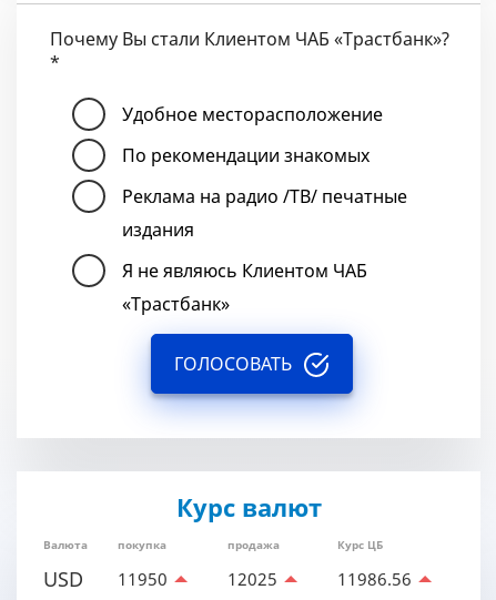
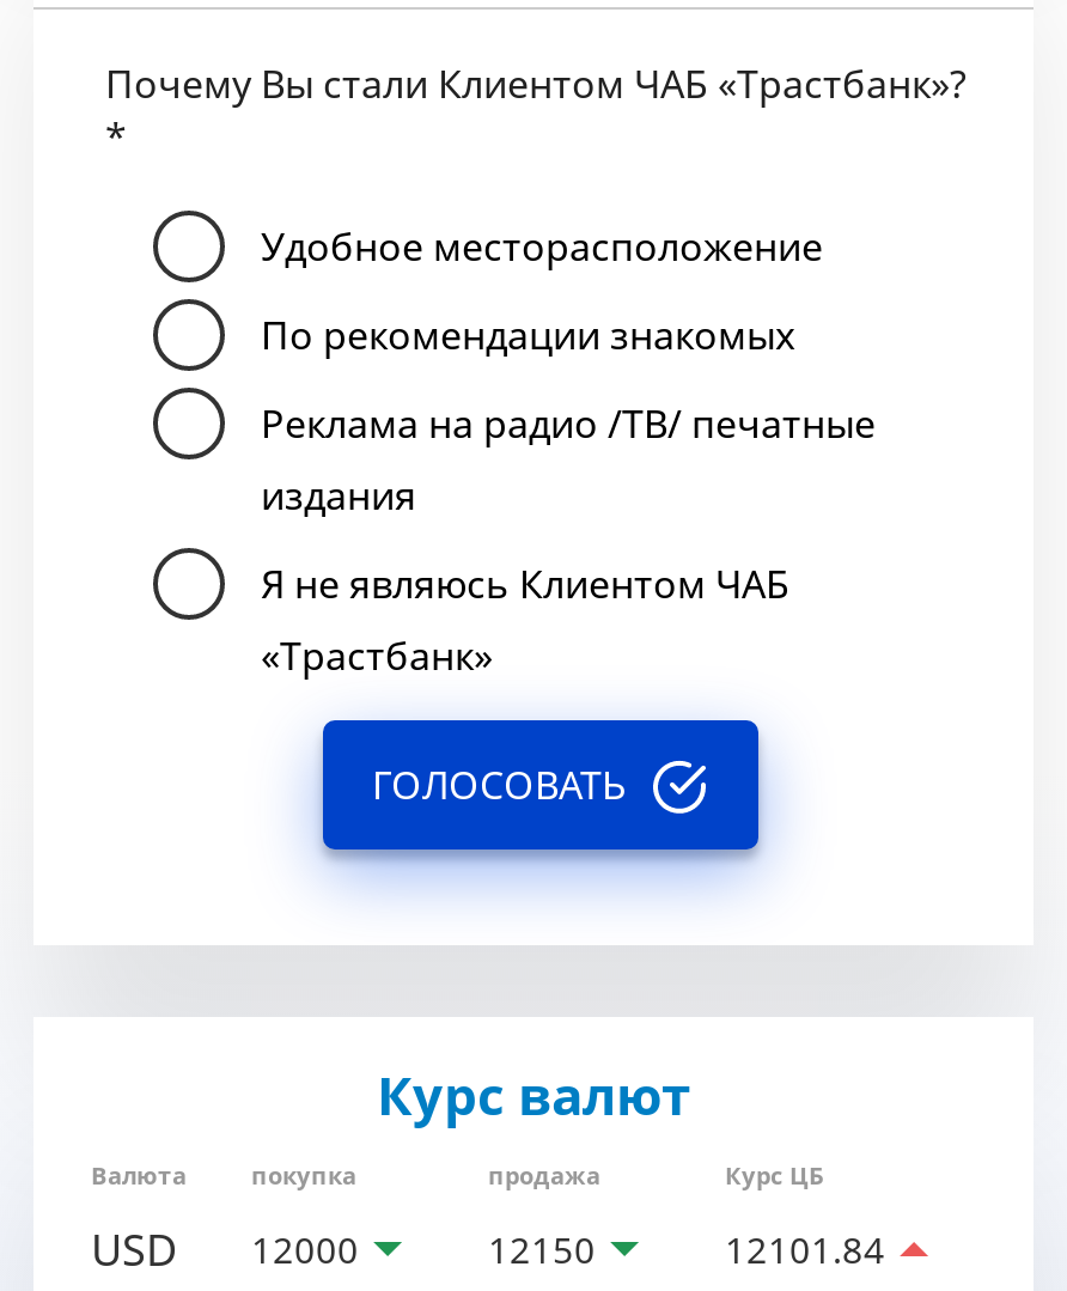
[43,566,168,592] USD 11950 -> [91,1220,359,1278] USD 12000
[227,568,277,590] 12025 -> [488,1225,596,1273] 12150
[337,568,412,590] 11986.56 -> [725,1225,885,1273] 12101.84

